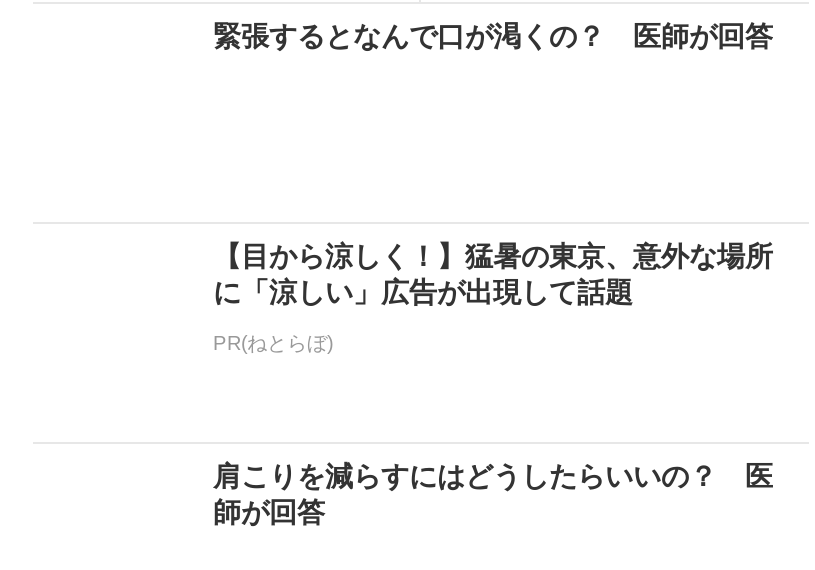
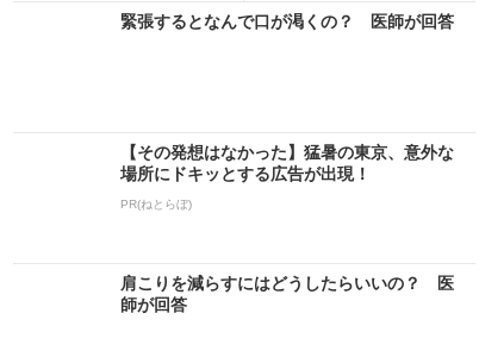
[213,240,773,308] 【目から涼しく！】猛暑の東京、意外な場所 | に「涼しい」広告が出現して話題 -> [120,143,454,183] 【その発想はなかった】猛暑の東京、意外な | 場所にドキッとする広告が出現！

